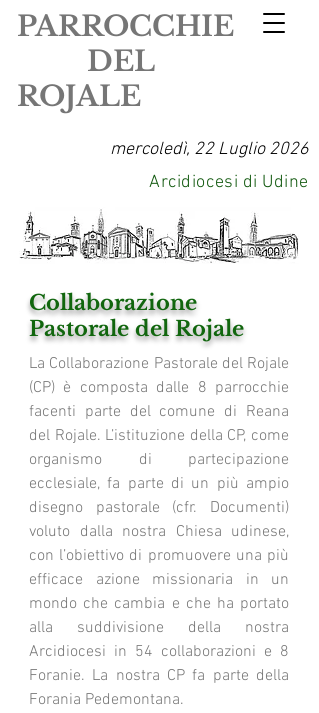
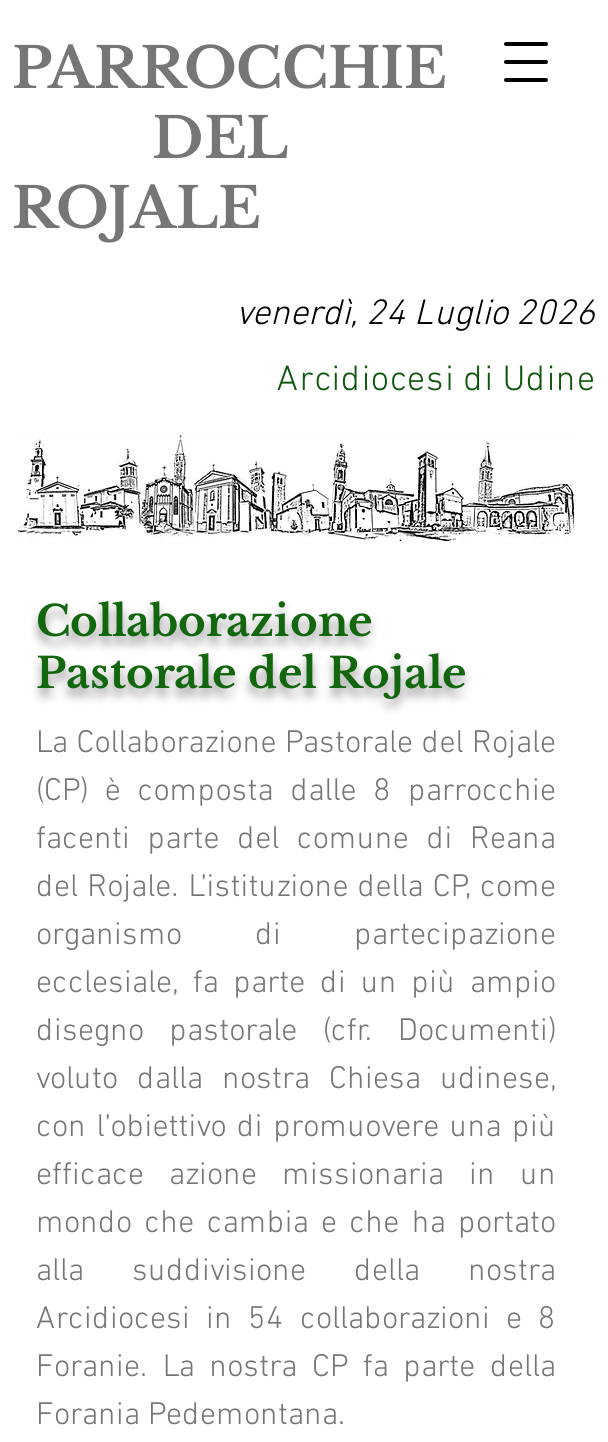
[110,139,309,160] mercoledì, 22 Luglio 2026 -> [236,294,596,336] venerdì, 24 Luglio 2026

